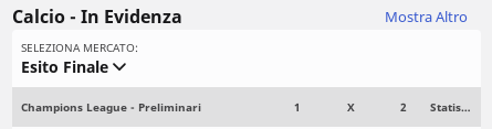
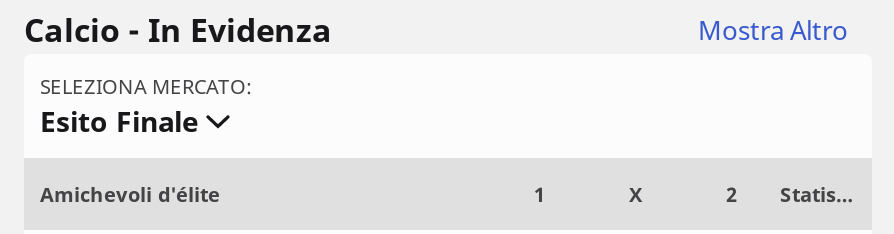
[21,99,201,115] Champions League - Preliminari -> [40,180,220,208] Amichevoli d'élite

